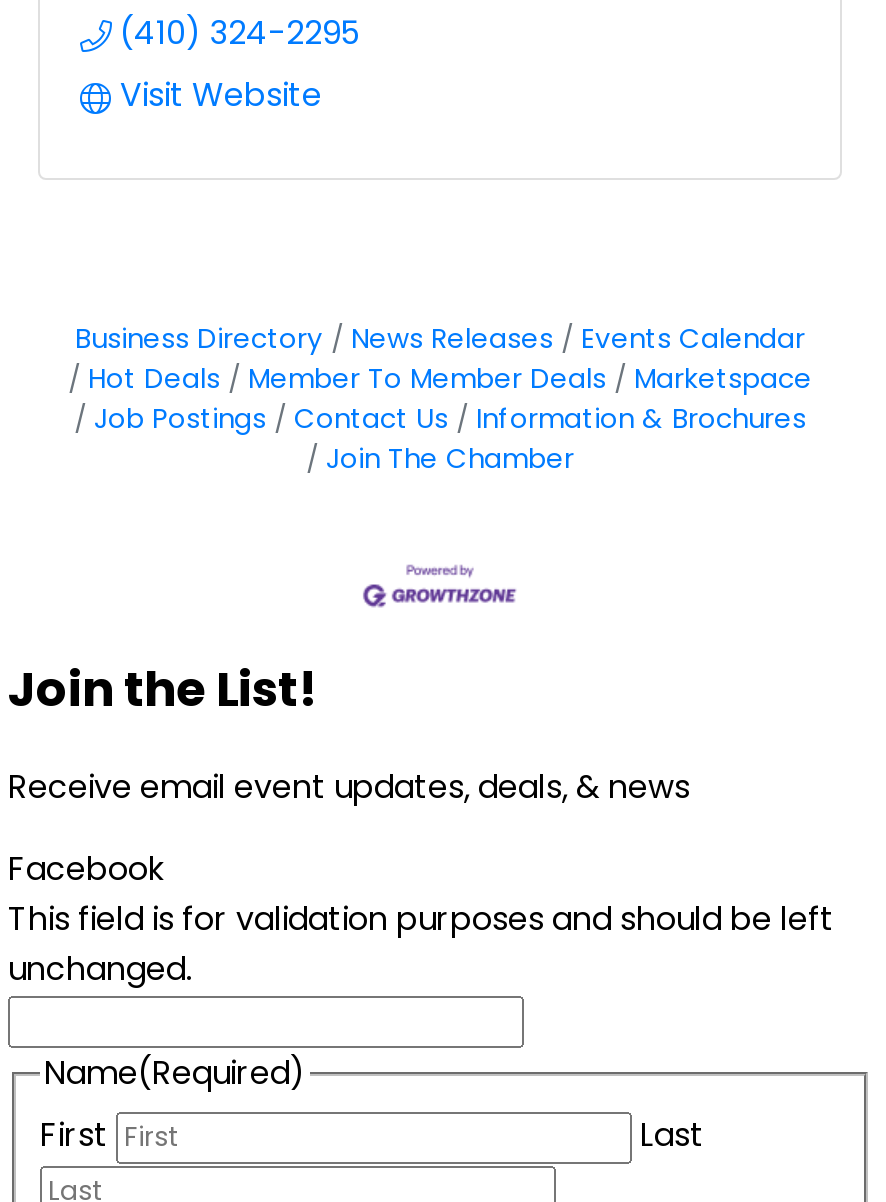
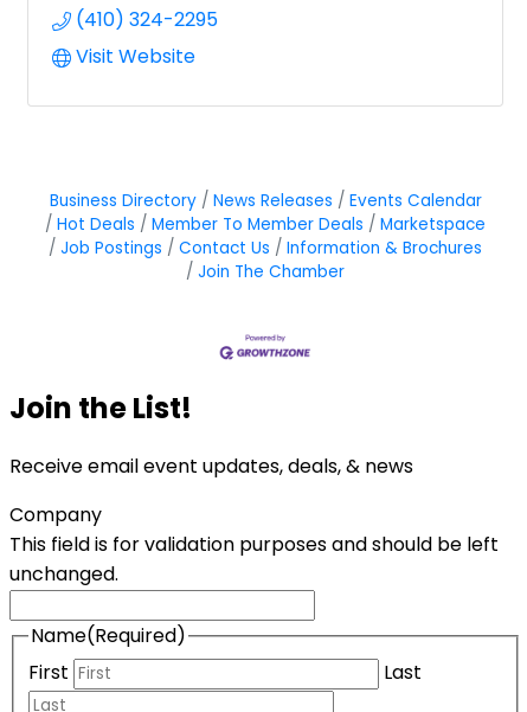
[8,847,166,893] Facebook -> [9,502,102,529] Company

